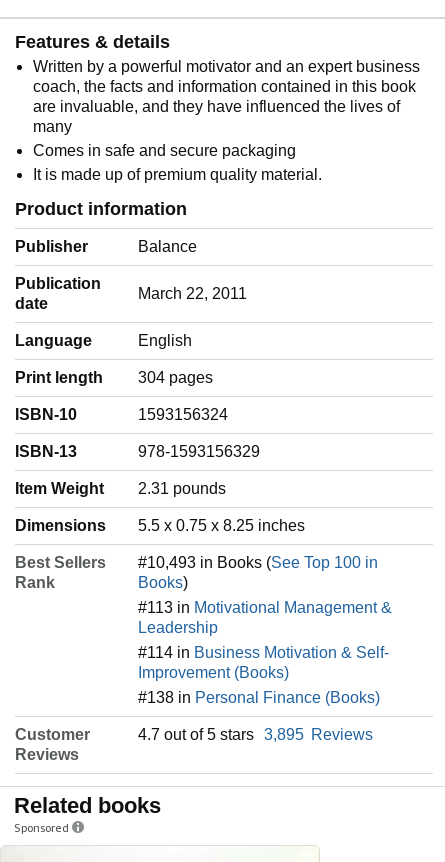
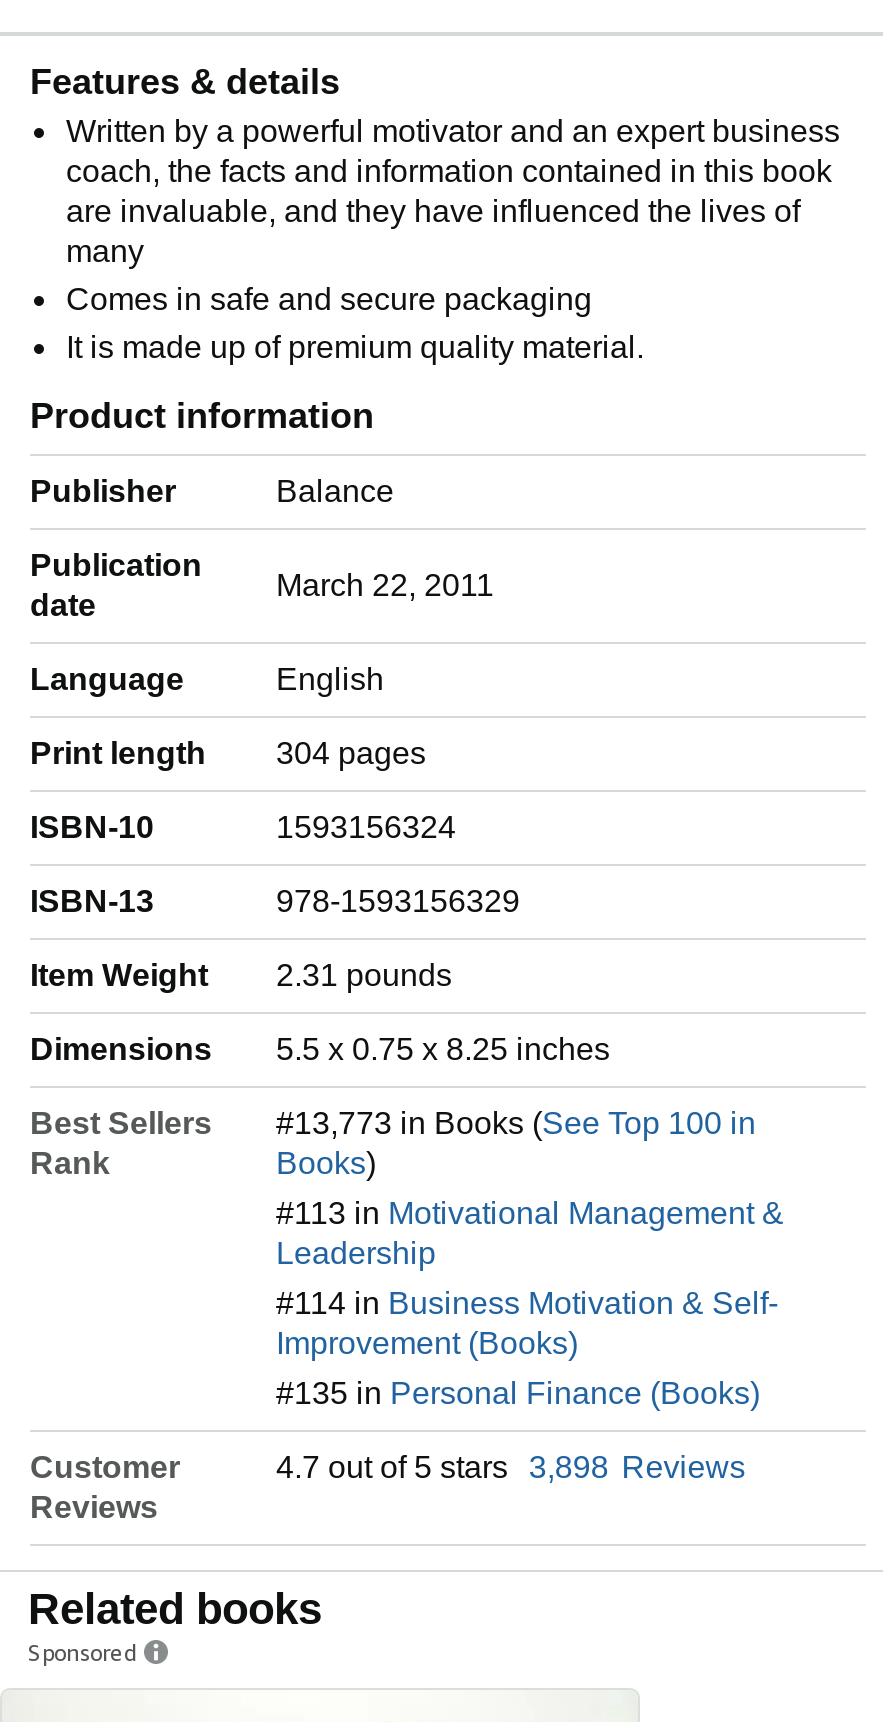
[138,554,378,571] #10,493 in Books (See Top 100 in -> [276,1106,756,1140] #13,773 in Books (See Top 100 in
[138,689,380,706] #138 in Personal Finance (Books) -> [276,1376,760,1410] #135 in Personal Finance (Books)
[138,726,373,743] 4.7 out of 5 stars 3,895 Reviews -> [276,1450,746,1484] 4.7 out of 5 stars 3,898 Reviews

